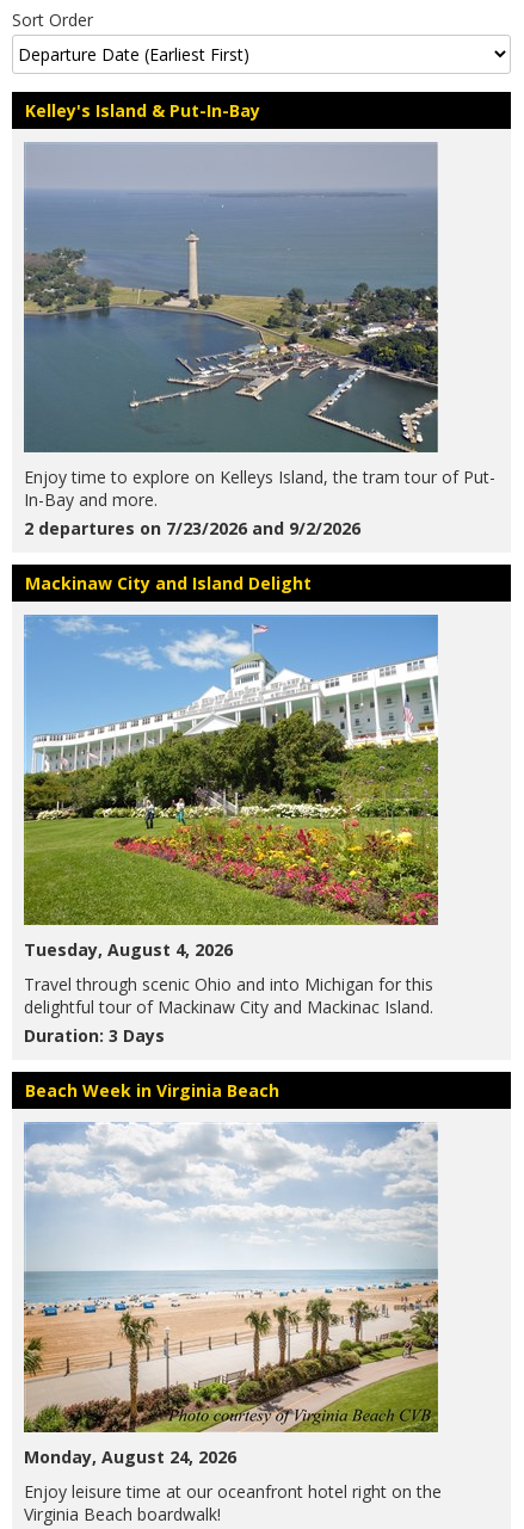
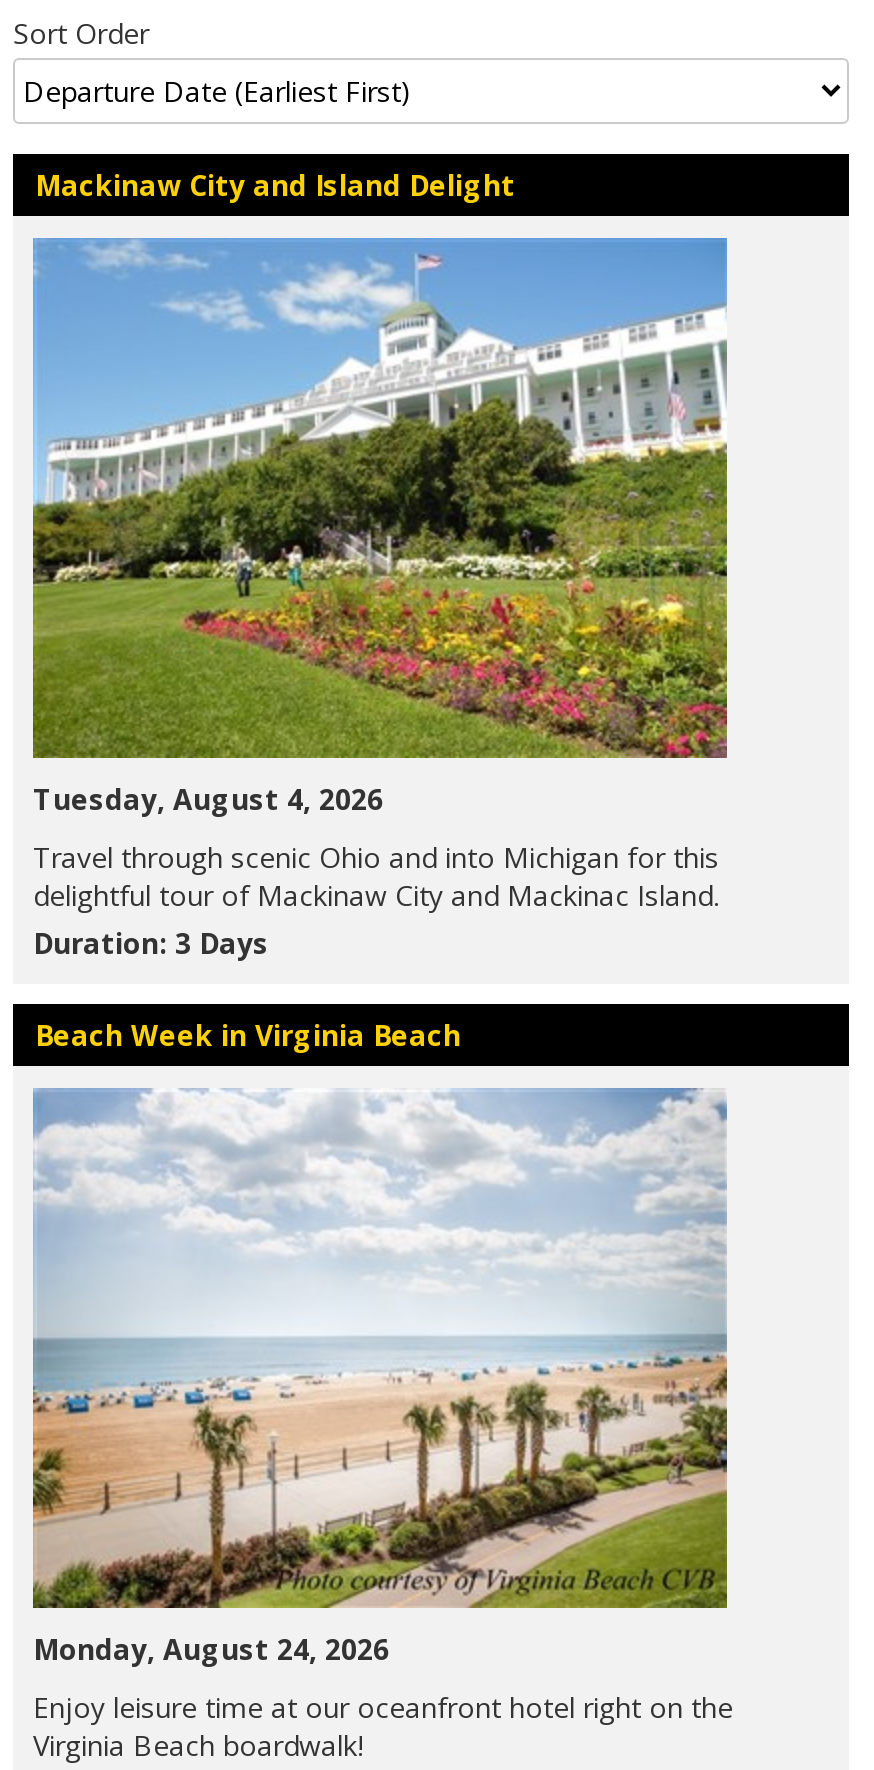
[25,99,260,122] Kelley's Island & Put-In-Bay -> none
[23,142,495,540] [image] | Enjoy time to explore on Kelleys Island, the tram tour of Put- | In-Bay and more. | 2 departures on 7/23/2026 and 9/2/2026 -> none

